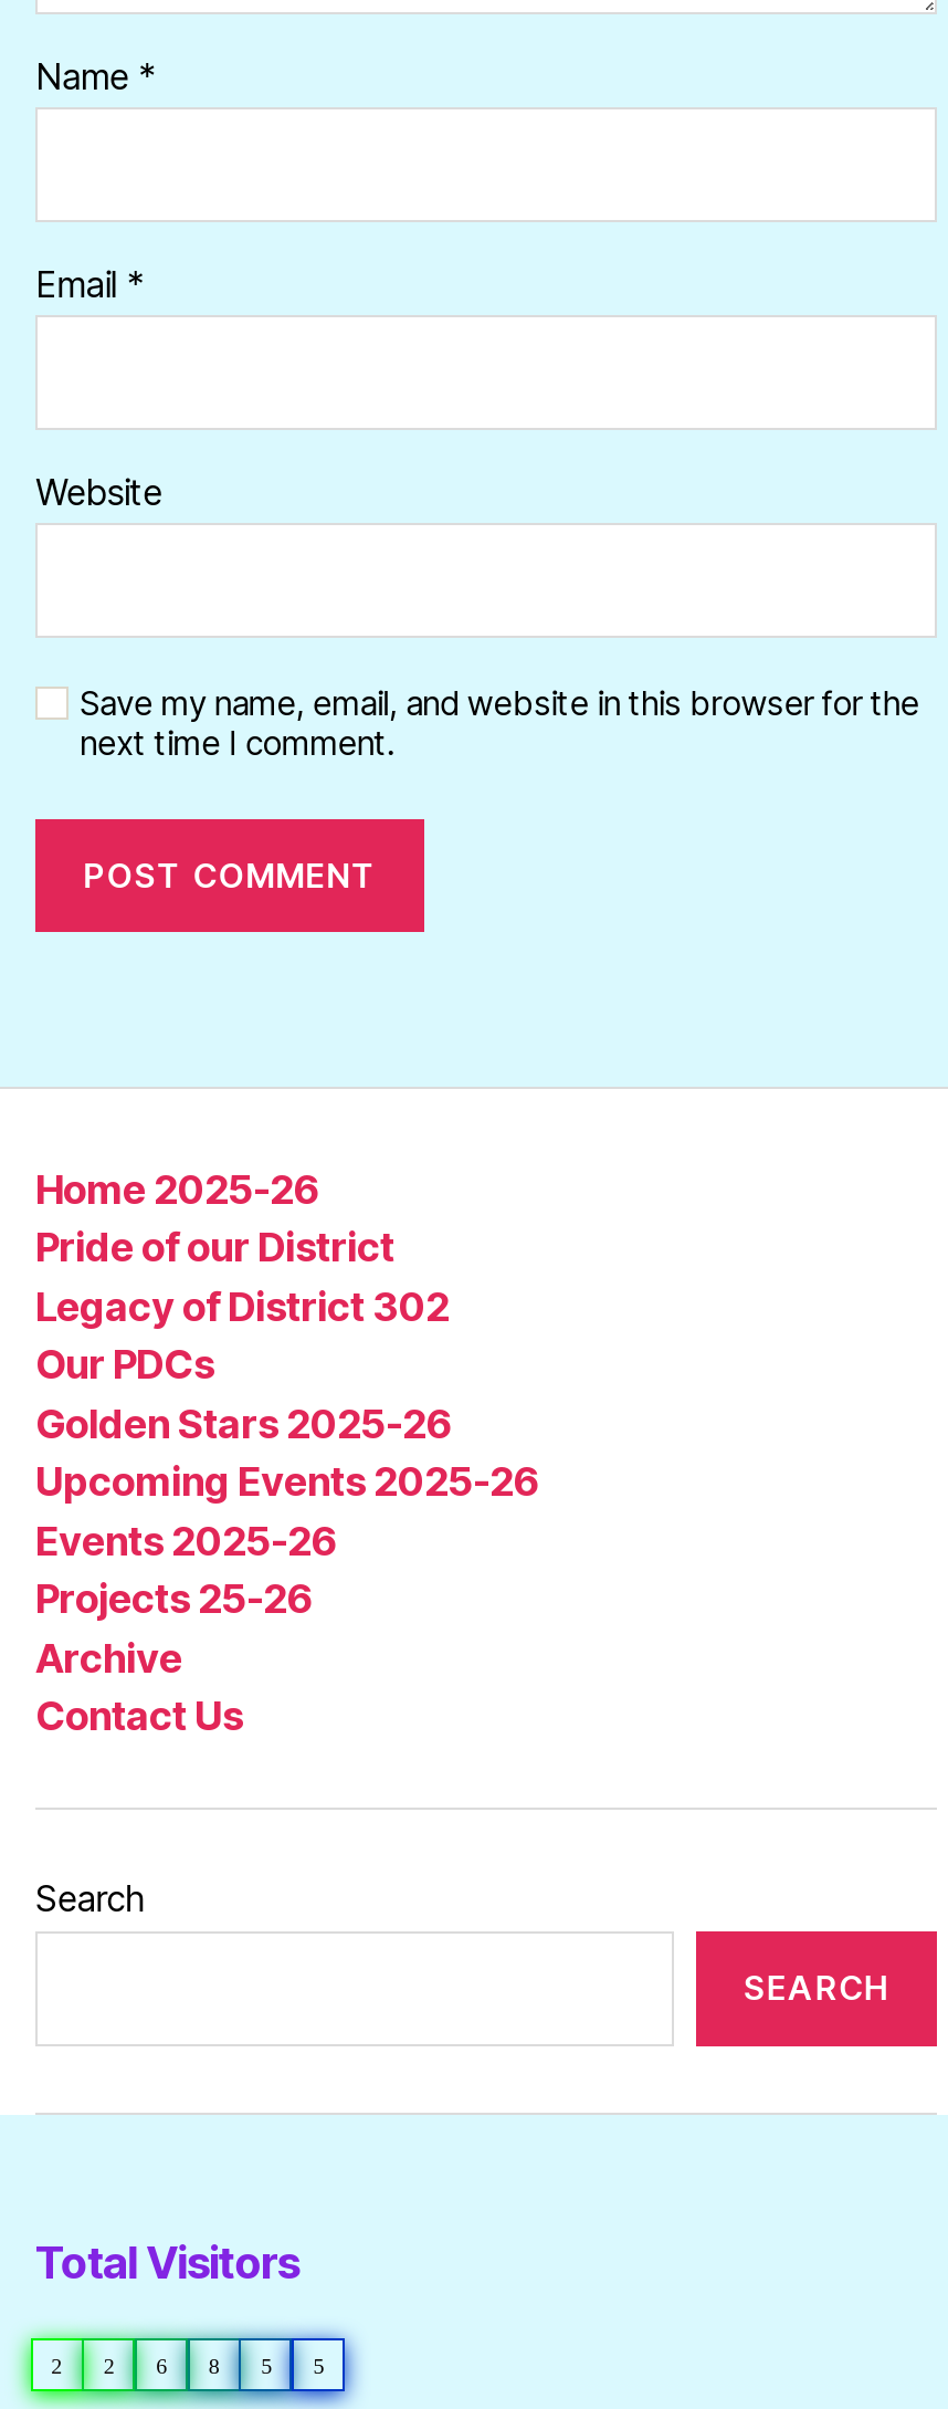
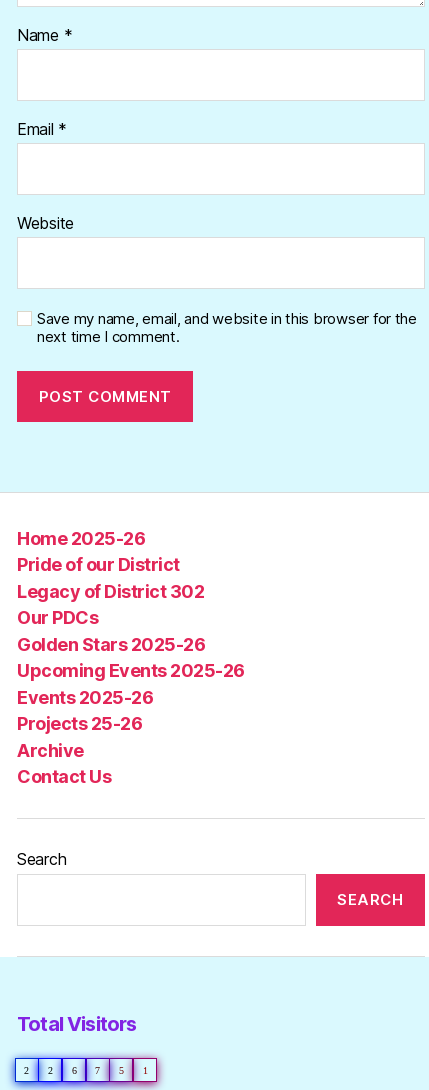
[208,2354,219,2379] 8 -> [95,1065,100,1076] 7
[313,2354,324,2379] 5 -> [143,1065,147,1076] 1

